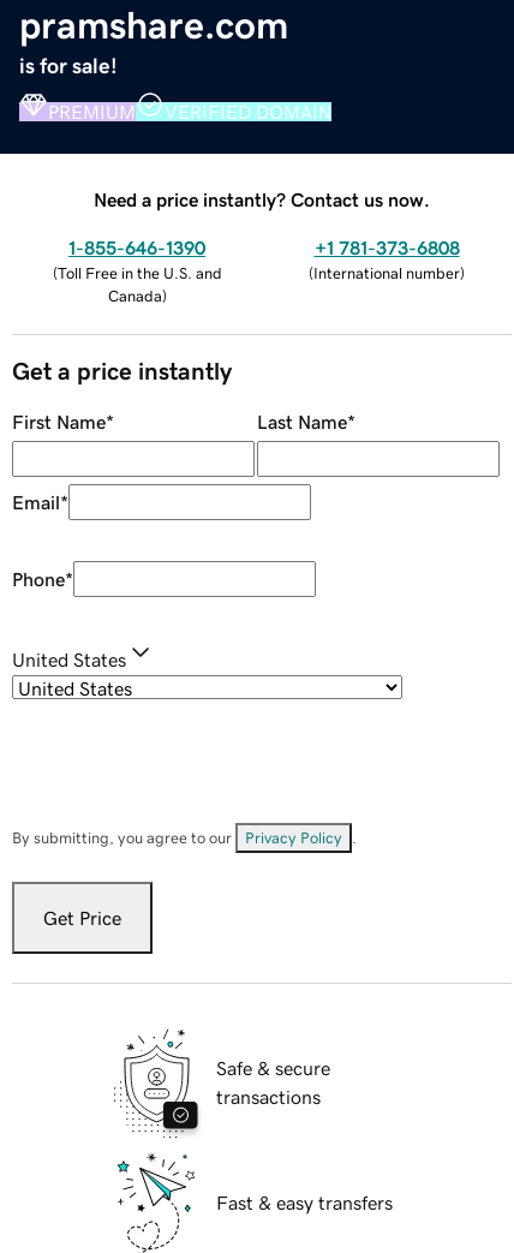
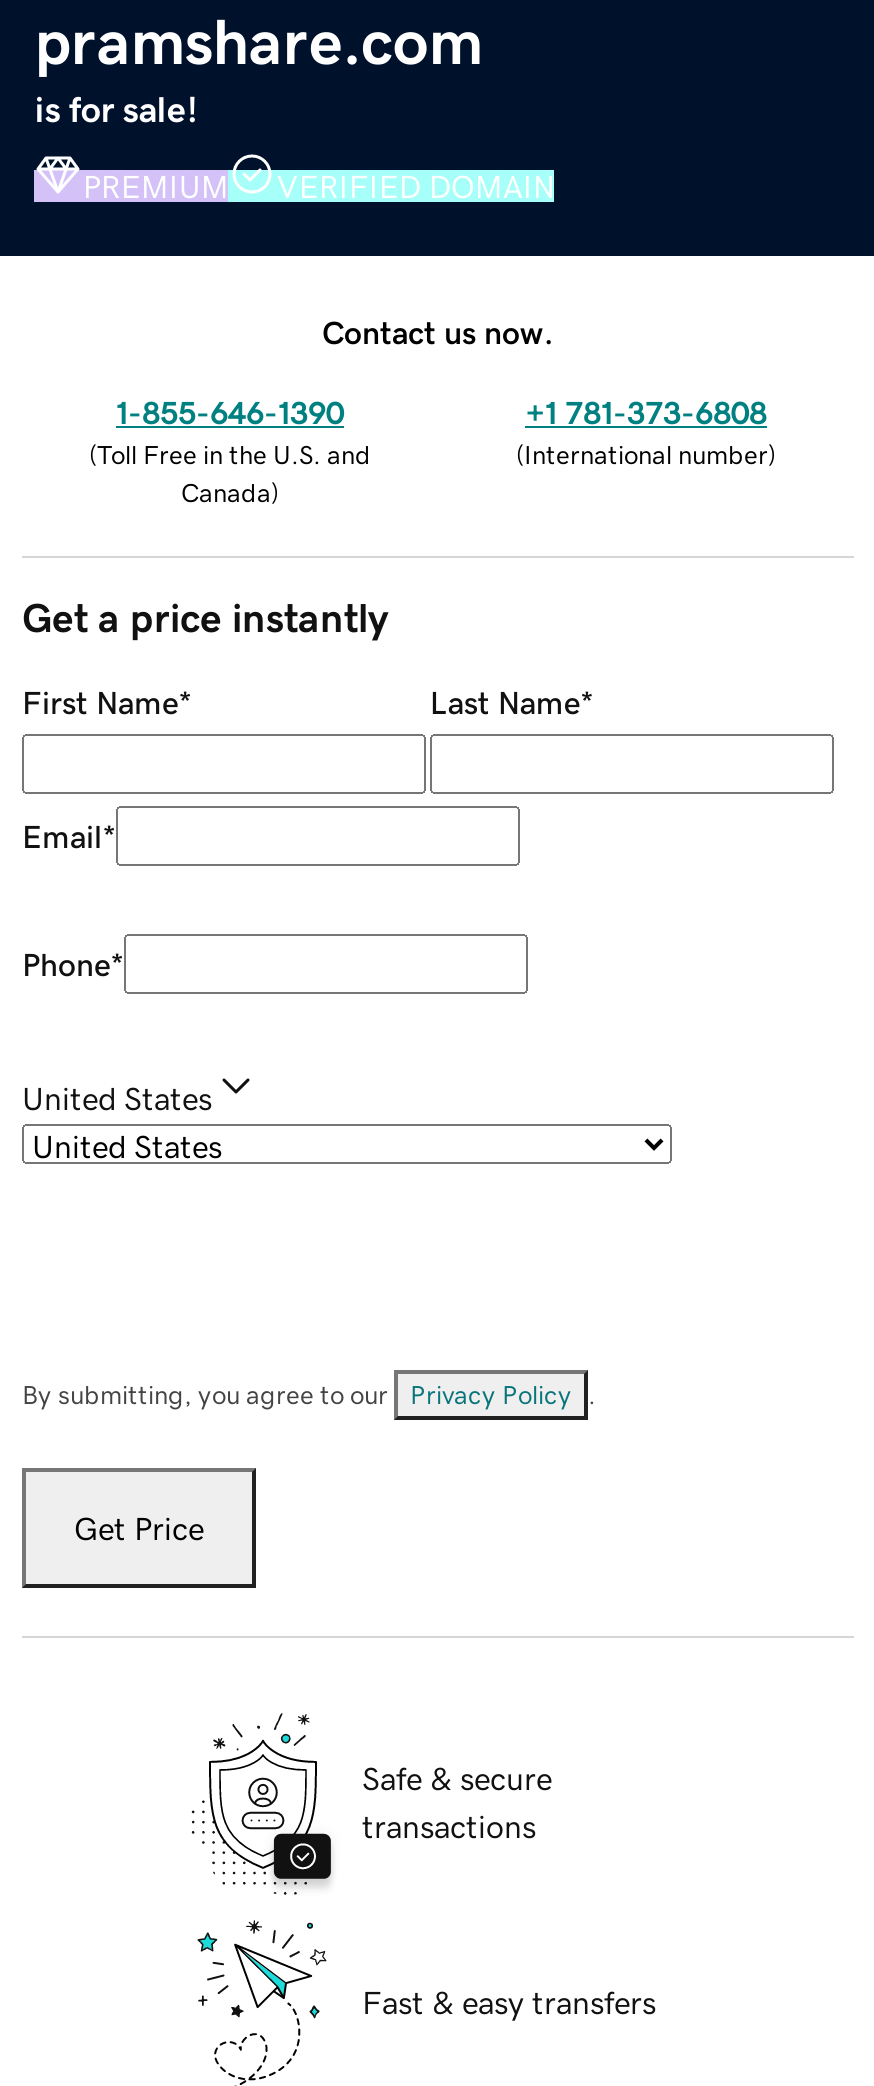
[94,189,430,209] Need a price instantly? Contact us now. -> [322,315,554,347] Contact us now.

